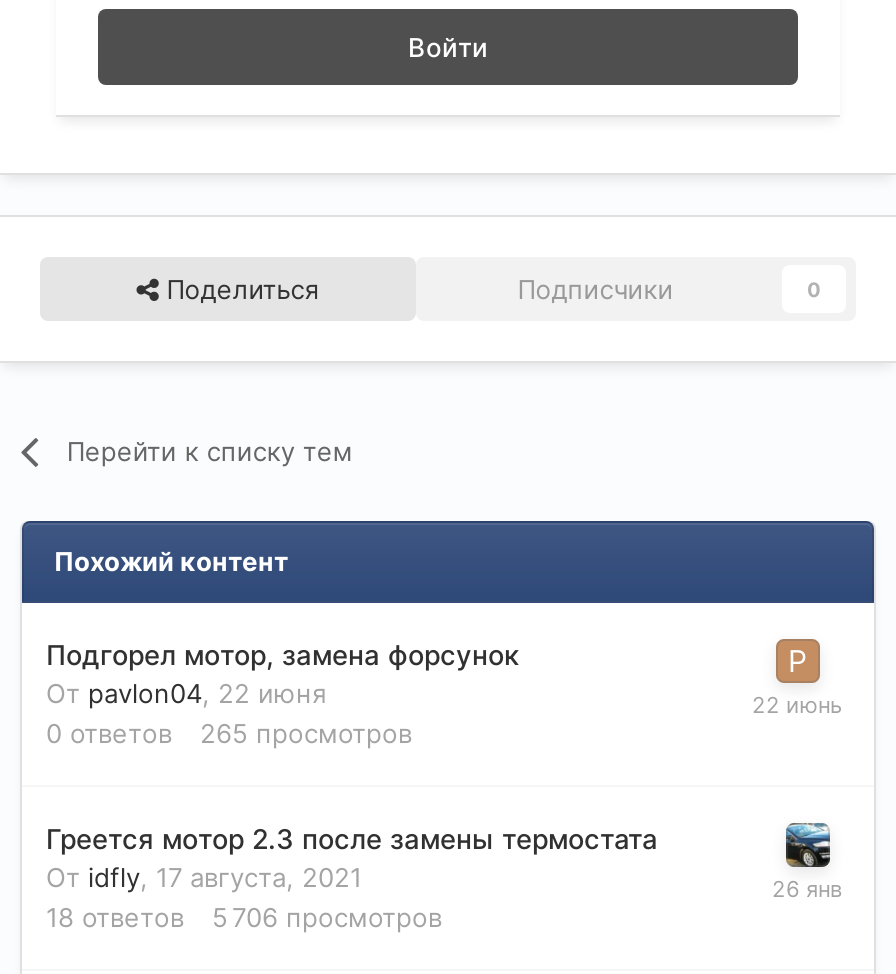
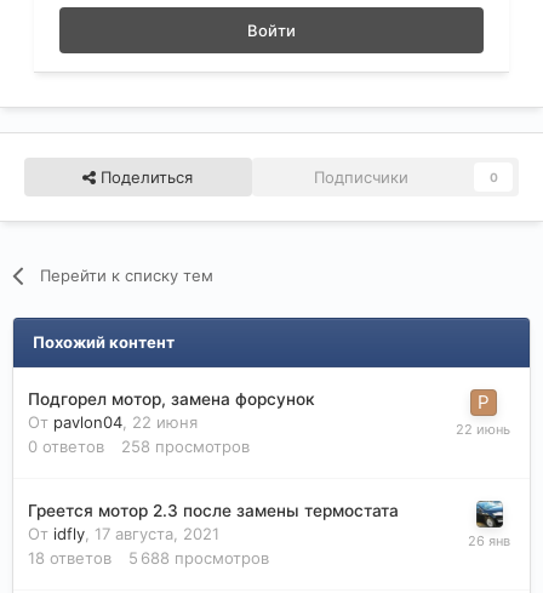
[46,717,412,749] 0 ответов 265 просмотров -> [28,436,250,456] 0 ответов 258 просмотров
[46,901,442,933] 18 ответов 5 706 просмотров -> [28,548,269,567] 18 ответов 5 688 просмотров

